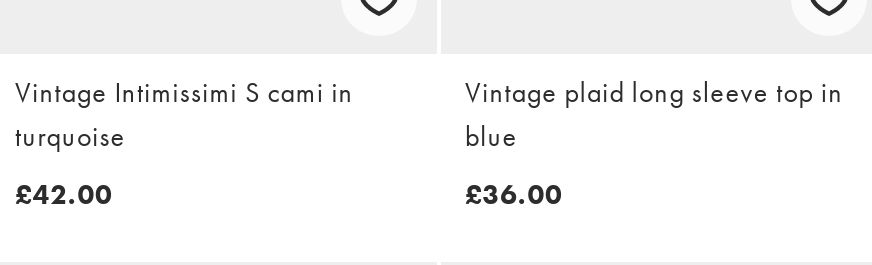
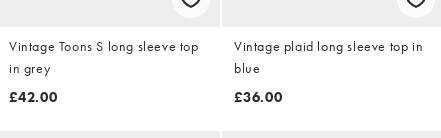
[15,73,354,153] Vintage Intimissimi S cami in | turquoise -> [9,37,199,77] Vintage Toons S long sleeve top | in grey

